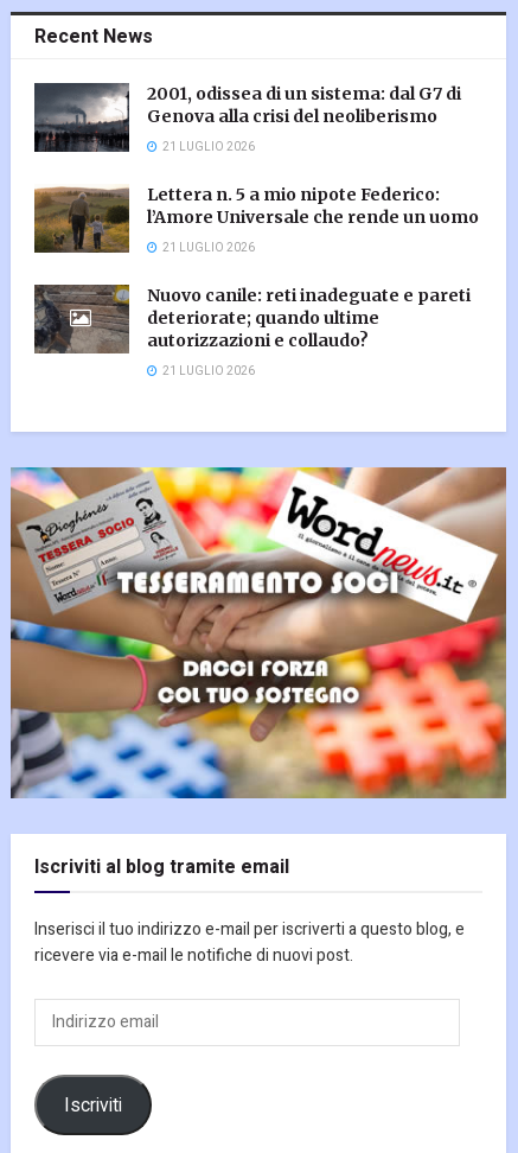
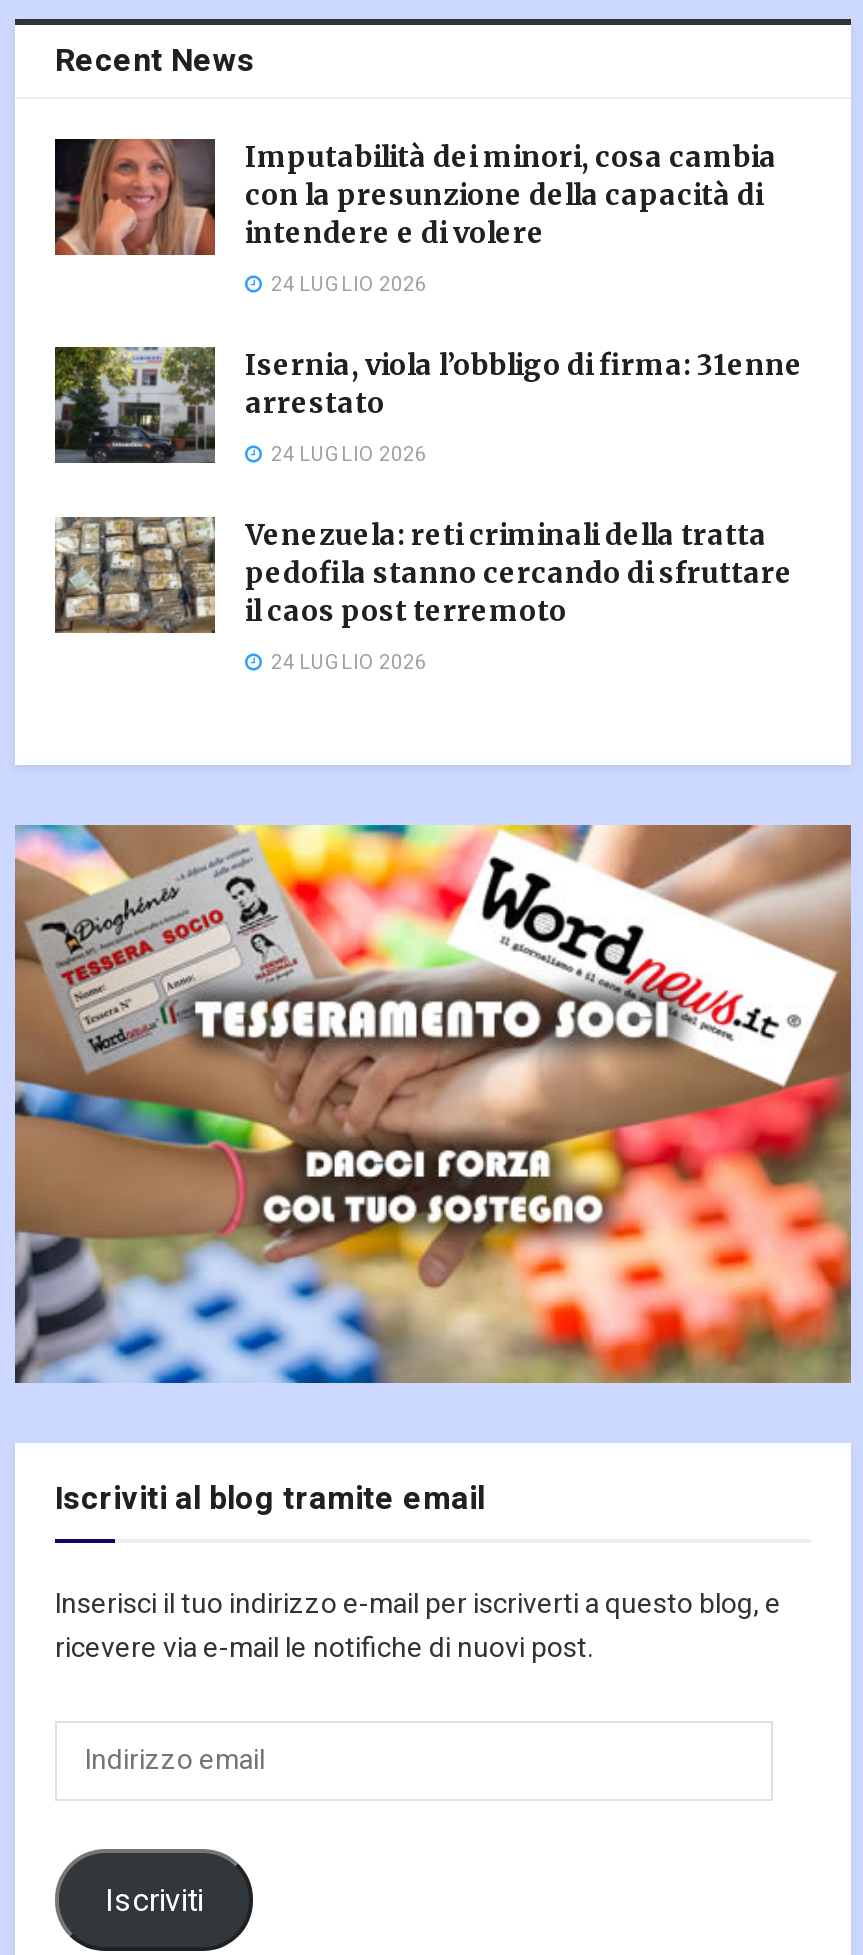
[33,82,461,153] [image] | 2001, odissea di un sistema: dal G7 di | Genova alla crisi del neoliberismo -> [55,137,777,257] [image] | Imputabilità dei minori, cosa cambia | con la presunzione della capacità di | intendere e di volere
[160,139,255,156] 21 LUGLIO 2026 -> [267,272,427,300] 24 LUGLIO 2026
[33,184,479,253] [image] | Lettera n. 5 a mio nipote Federico: | l’Amore Universale che rende un uomo -> [55,345,803,463] [image] | Isernia, viola l’obbligo di firma: 31enne | arrestato
[160,240,255,257] 21 LUGLIO 2026 -> [267,442,427,470] 24 LUGLIO 2026
[33,284,471,355] [image] | Nuovo canile: reti inadeguate e pareti | deteriorate; quando ultime | autorizzazioni e collaudo? -> [55,515,793,635] [image] | Venezuela: reti criminali della tratta | pedofila stanno cercando di sfruttare | il caos post terremoto
[160,363,255,380] 21 LUGLIO 2026 -> [267,650,427,678] 24 LUGLIO 2026

